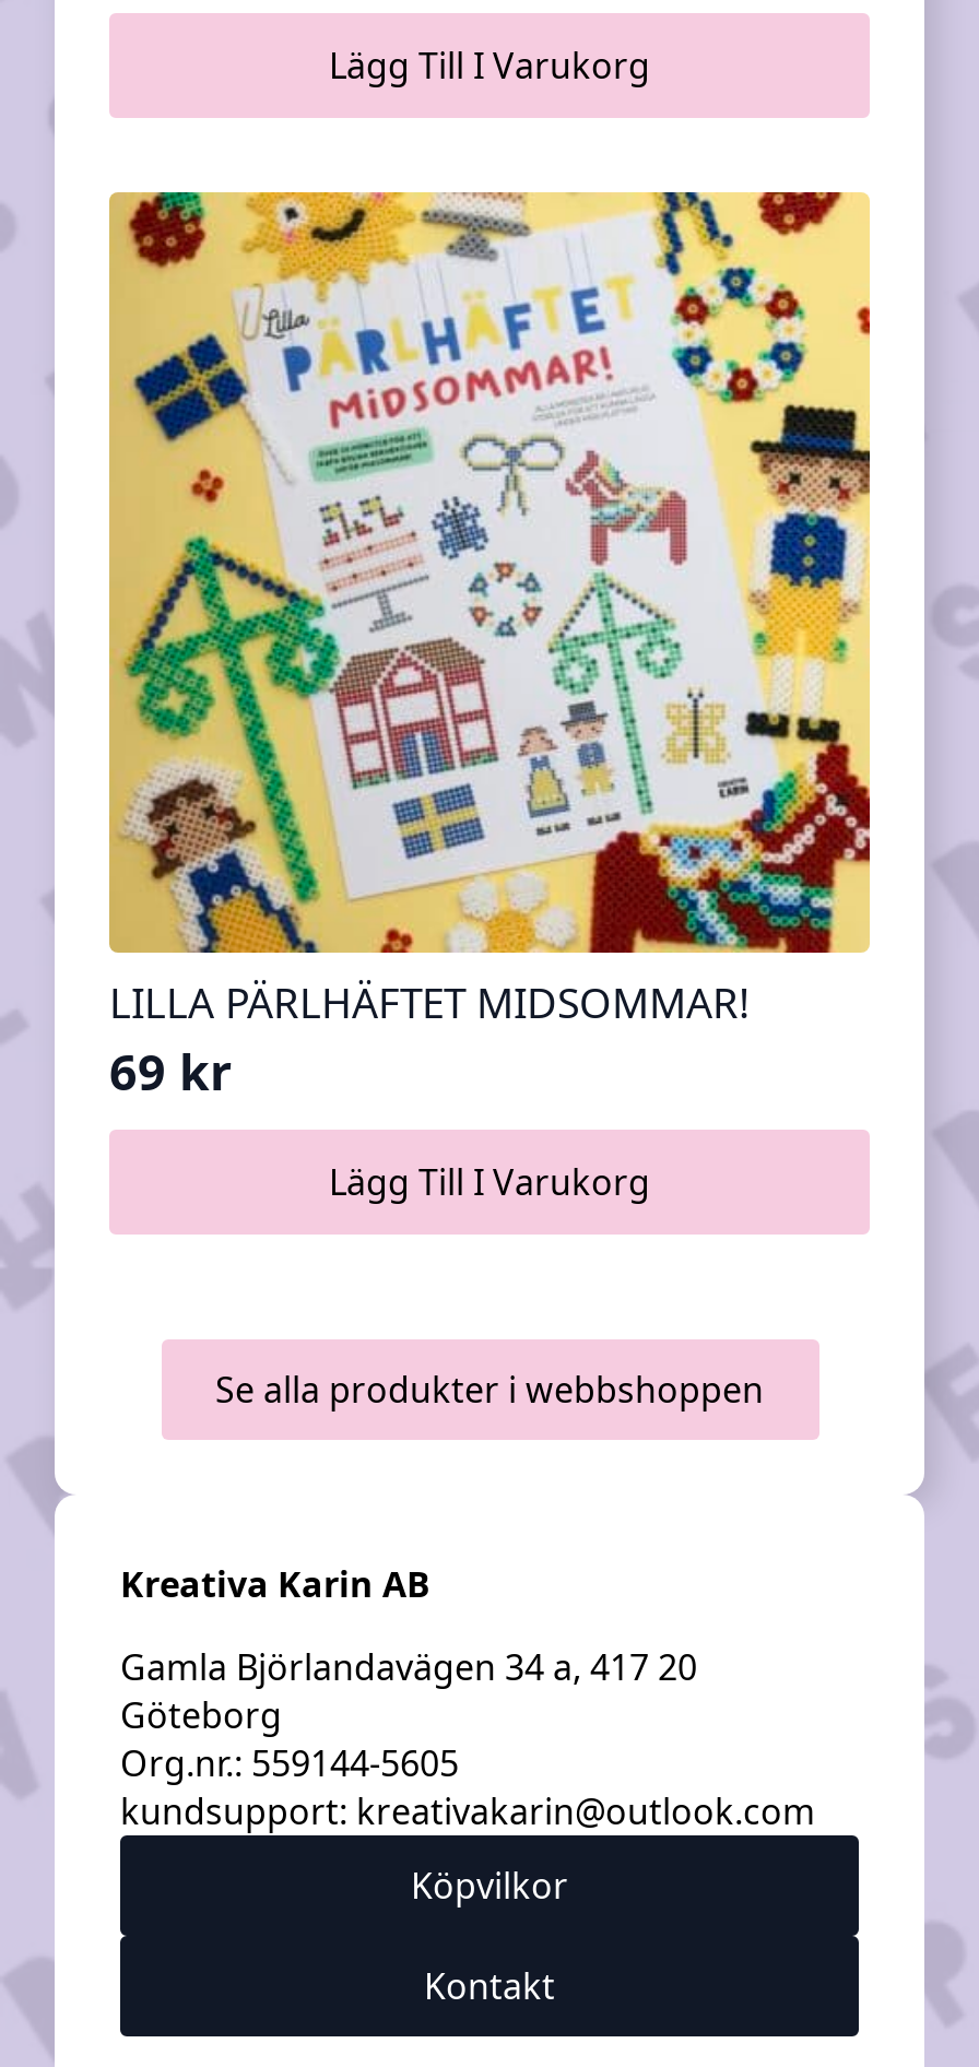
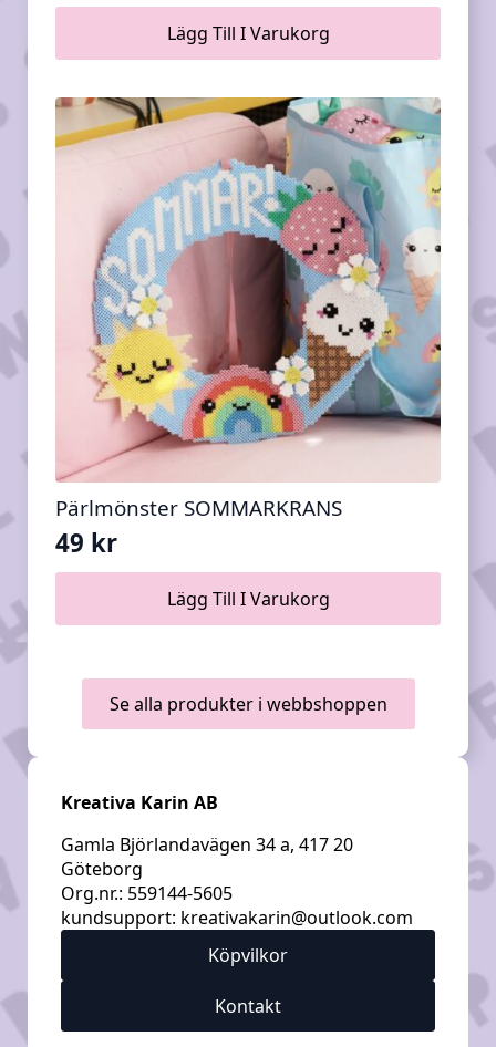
[109,190,872,1106] [image] | LILLA PÄRLHÄFTET MIDSOMMAR! | 69 kr -> [55,96,442,560] [image] | Pärlmönster SOMMARKRANS | 49 kr

